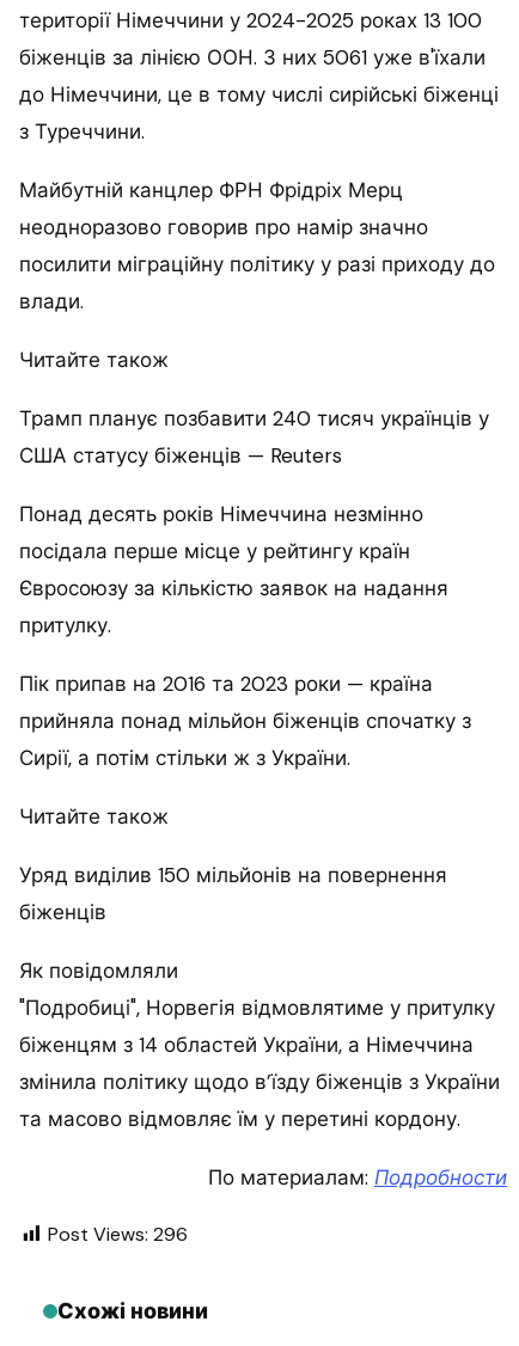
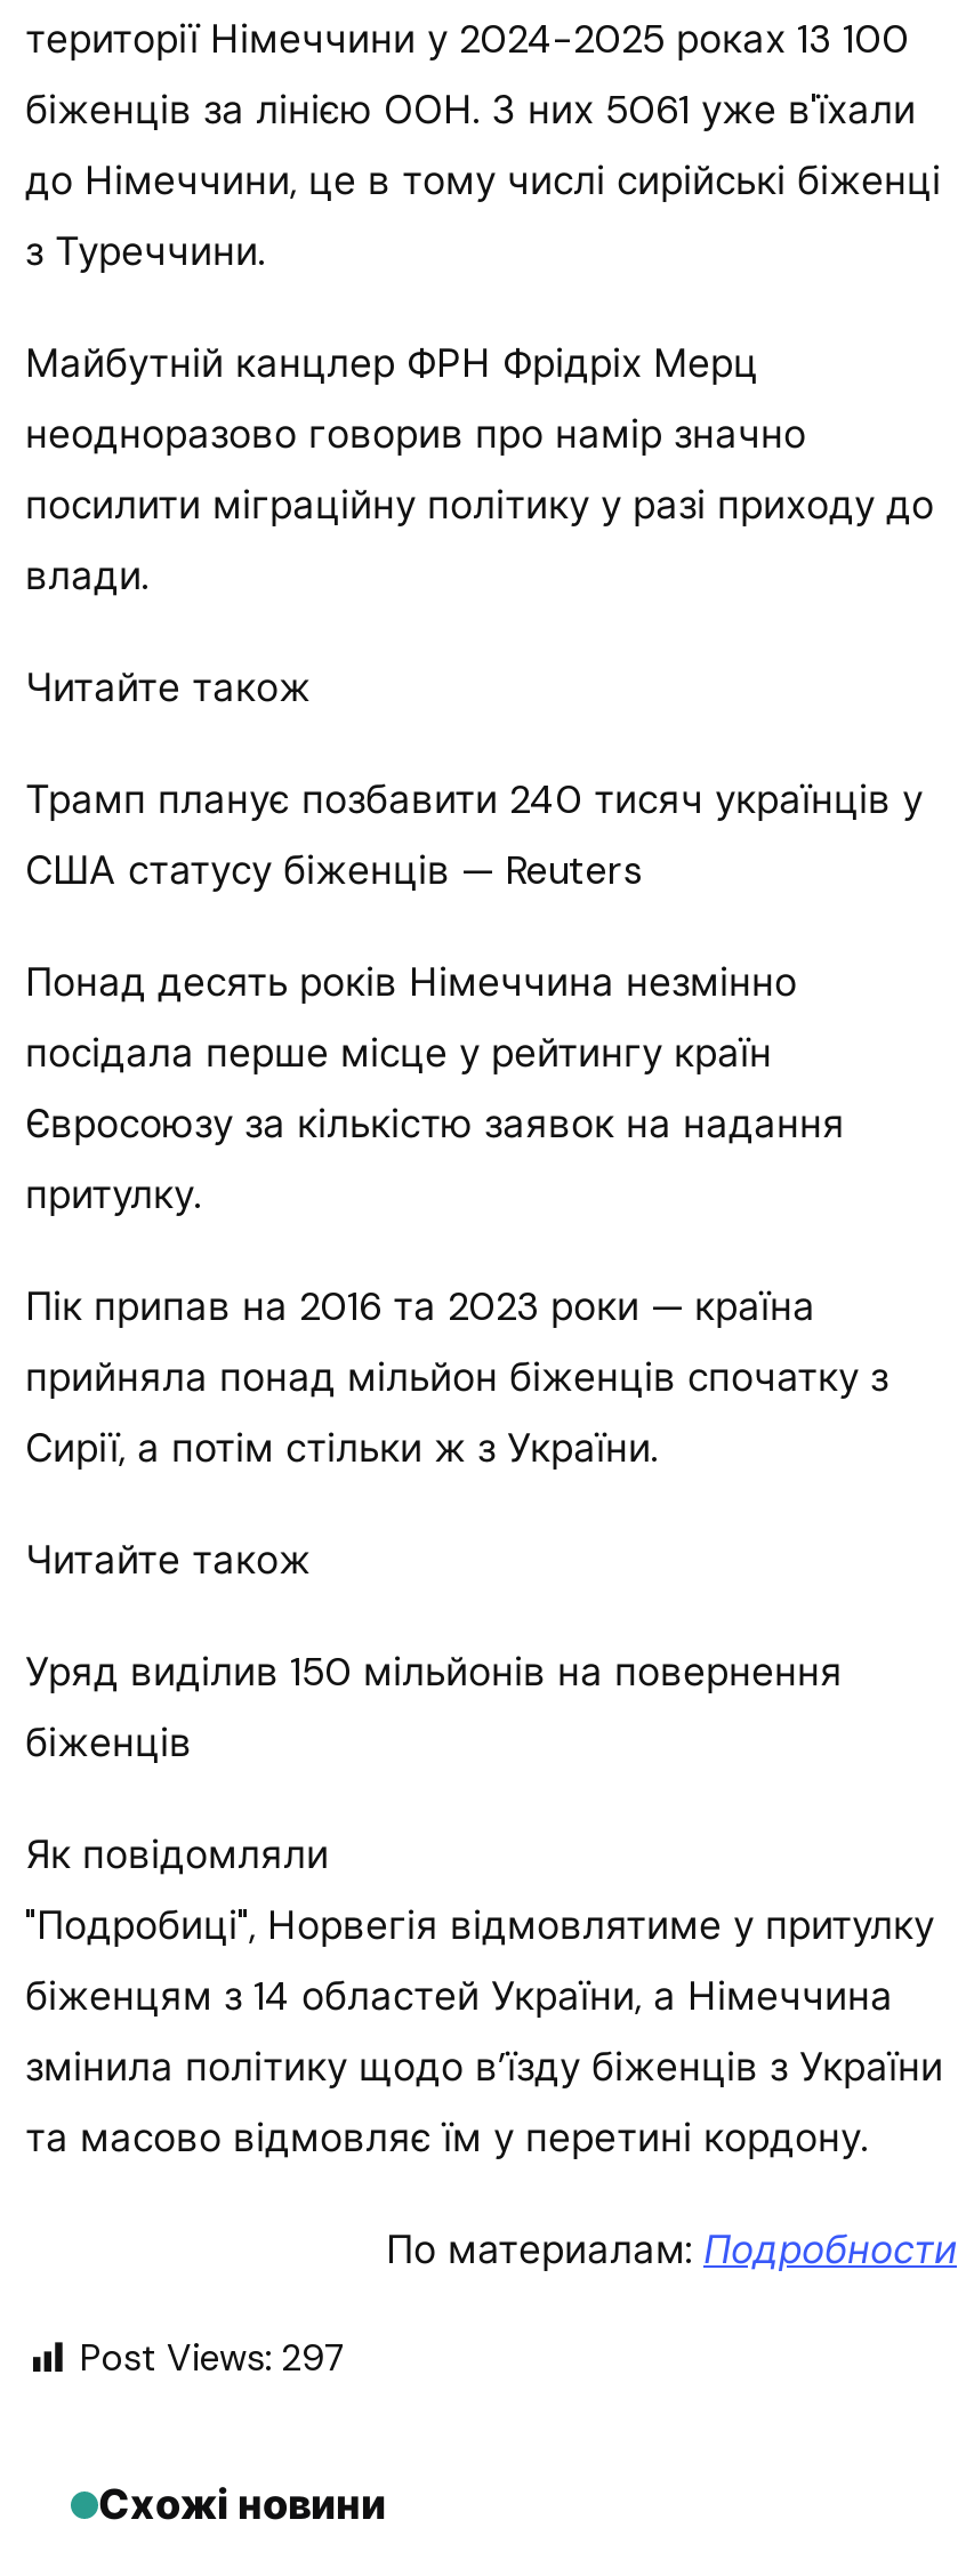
[48,1221,188,1246] Post Views: 296 -> [80,2333,347,2381] Post Views: 297

